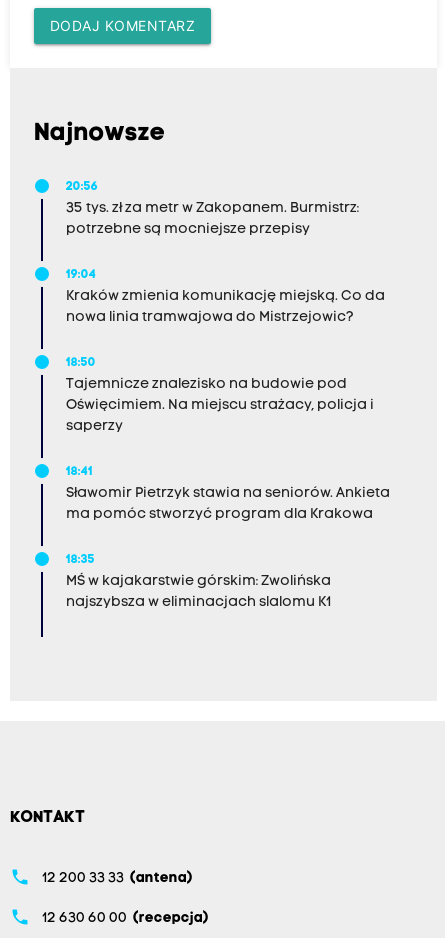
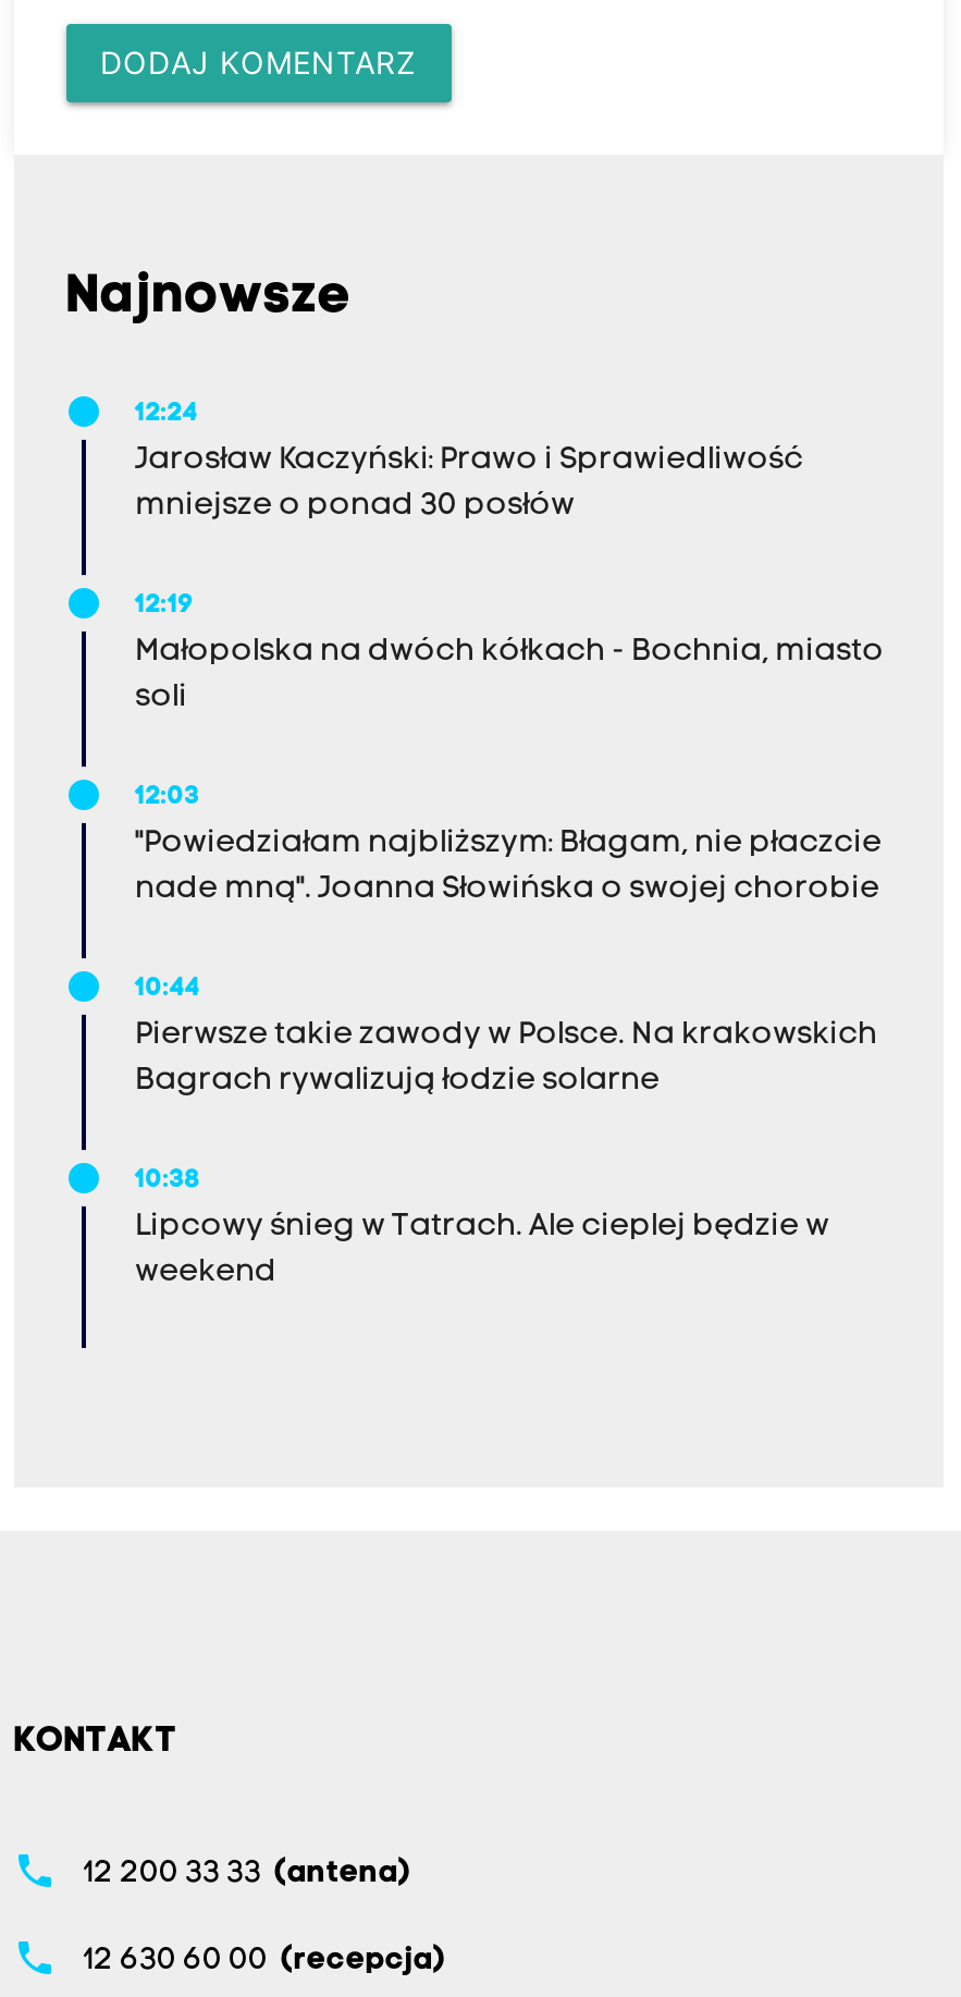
[65,181,97,193] 20:56 -> [135,401,198,427] 12:24
[65,201,358,237] 35 tys. zł za metr w Zakopanem. Burmistrz: | potrzebne są mocniejsze przepisy -> [135,444,803,523] Jarosław Kaczyński: Prawo i Sprawiedliwość | mniejsze o ponad 30 posłów
[65,269,95,281] 19:04 -> [135,593,194,619] 12:19
[65,289,384,325] Kraków zmienia komunikację miejską. Co da | nowa linia tramwajowa do Mistrzejowic? -> [135,636,884,715] Małopolska na dwóch kółkach - Bochnia, miasto | soli
[65,357,95,369] 18:50 -> [135,784,200,810] 12:03
[65,377,373,434] Tajemnicze znalezisko na budowie pod | Oświęcimiem. Na miejscu strażacy, policja i | saperzy -> [135,828,882,906] "Powiedziałam najbliższym: Błagam, nie płaczcie | nade mną". Joanna Słowińska o swojej chorobie
[65,466,92,478] 18:41 -> [135,976,200,1002] 10:44
[65,486,389,522] Sławomir Pietrzyk stawia na seniorów. Ankieta | ma pomóc stworzyć program dla Krakowa -> [135,1019,877,1098] Pierwsze takie zawody w Polsce. Na krakowskich | Bagrach rywalizują łodzie solarne
[65,554,94,566] 18:35 -> [135,1167,200,1194] 10:38
[65,574,330,610] MŚ w kajakarstwie górskim: Zwolińska | najszybsza w eliminacjach slalomu K1 -> [135,1211,829,1289] Lipcowy śnieg w Tatrach. Ale cieplej będzie w | weekend

